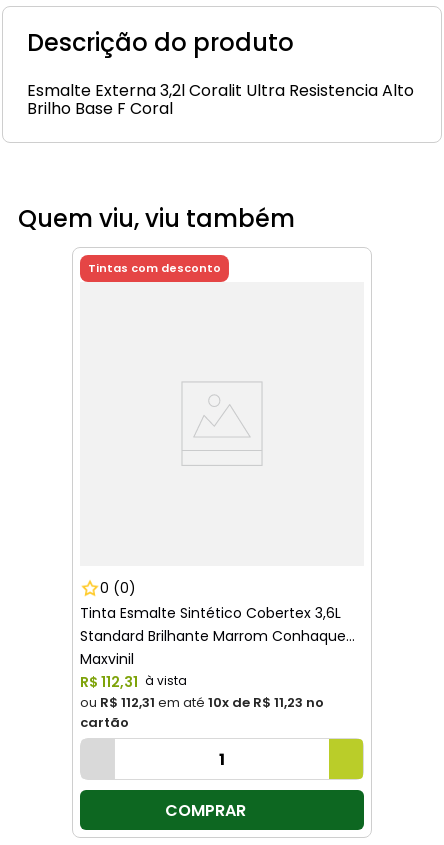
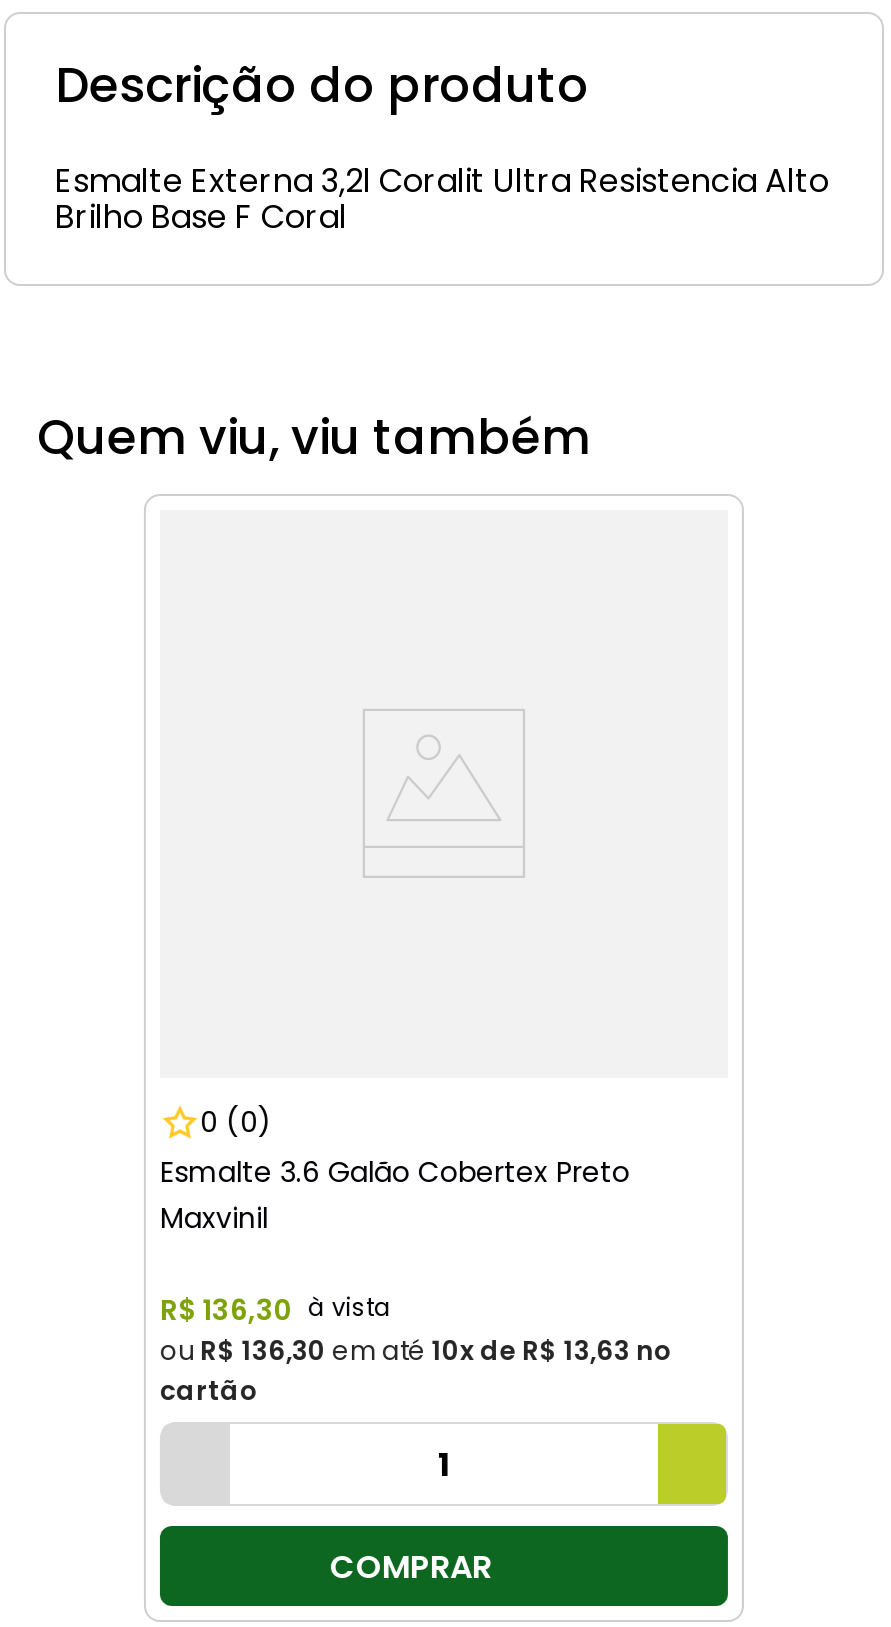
[88,260,221,276] Tintas com desconto -> none
[80,603,346,646] Tinta Esmalte Sintético Cobertex 3,6L | Standard Brilhante Marrom Conhaque -> [160,1152,630,1192] Esmalte 3.6 Galão Cobertex Preto
moved [80,649,134,669] -> [160,1198,268,1238]: Maxvinil
[80,672,138,692] R$ 112,31 -> [160,1290,294,1330] R$ 136,30
[80,693,324,712] ou R$ 112,31 em até 10x de R$ 11,23 no -> [160,1332,672,1370] ou R$ 136,30 em até 10x de R$ 13,63 no

